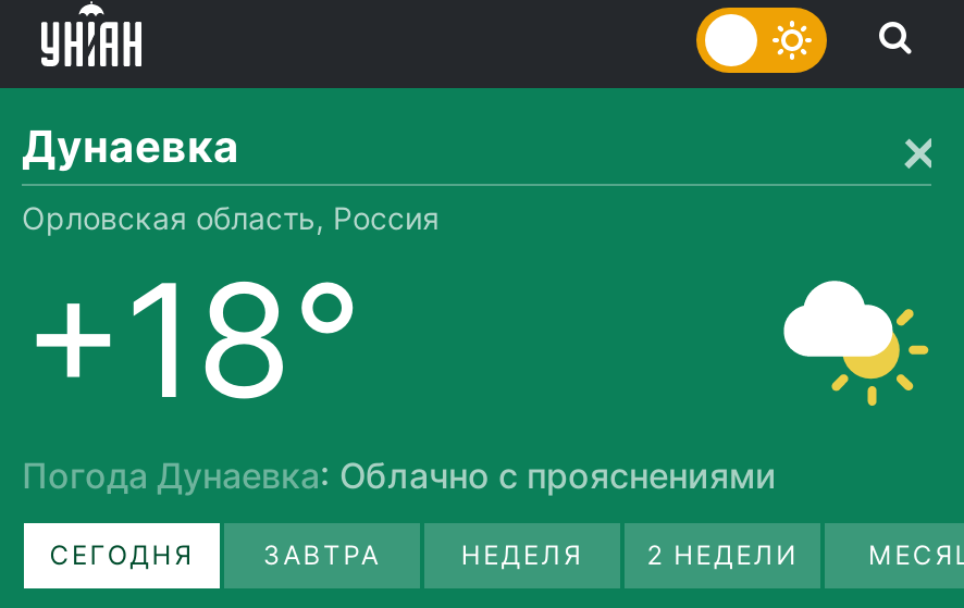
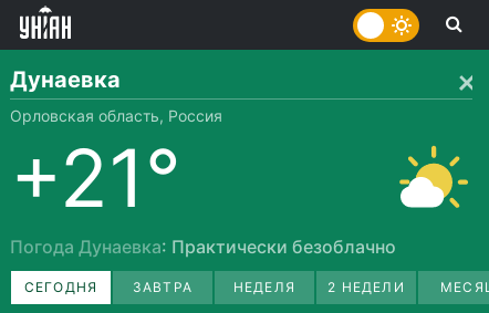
[22,245,931,497] [image] | +18° | Погода Дунаевка: Облачно с прояснениями -> [10,129,470,258] [image] | +21° | Погода Дунаевка: Практически безоблачно

